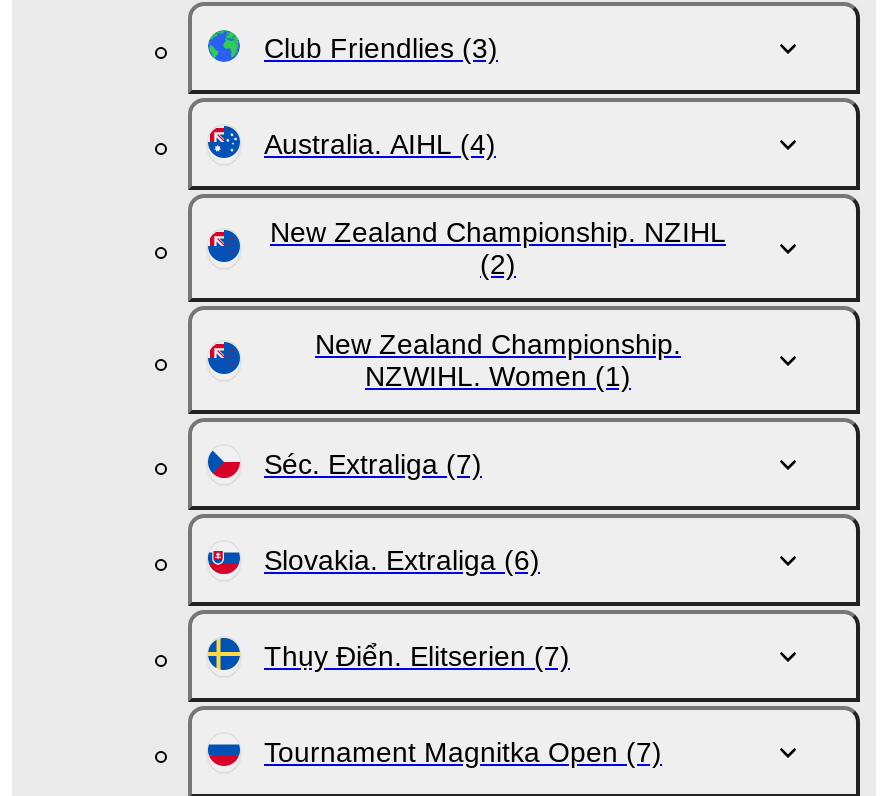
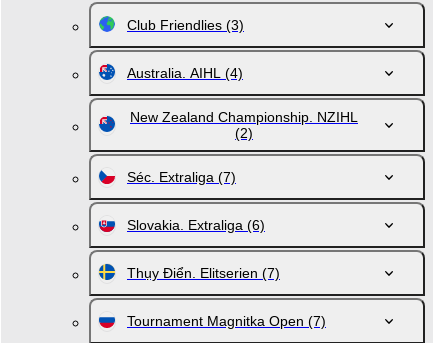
[315,328,681,392] New Zealand Championship. | NZWIHL. Women (1) -> none

